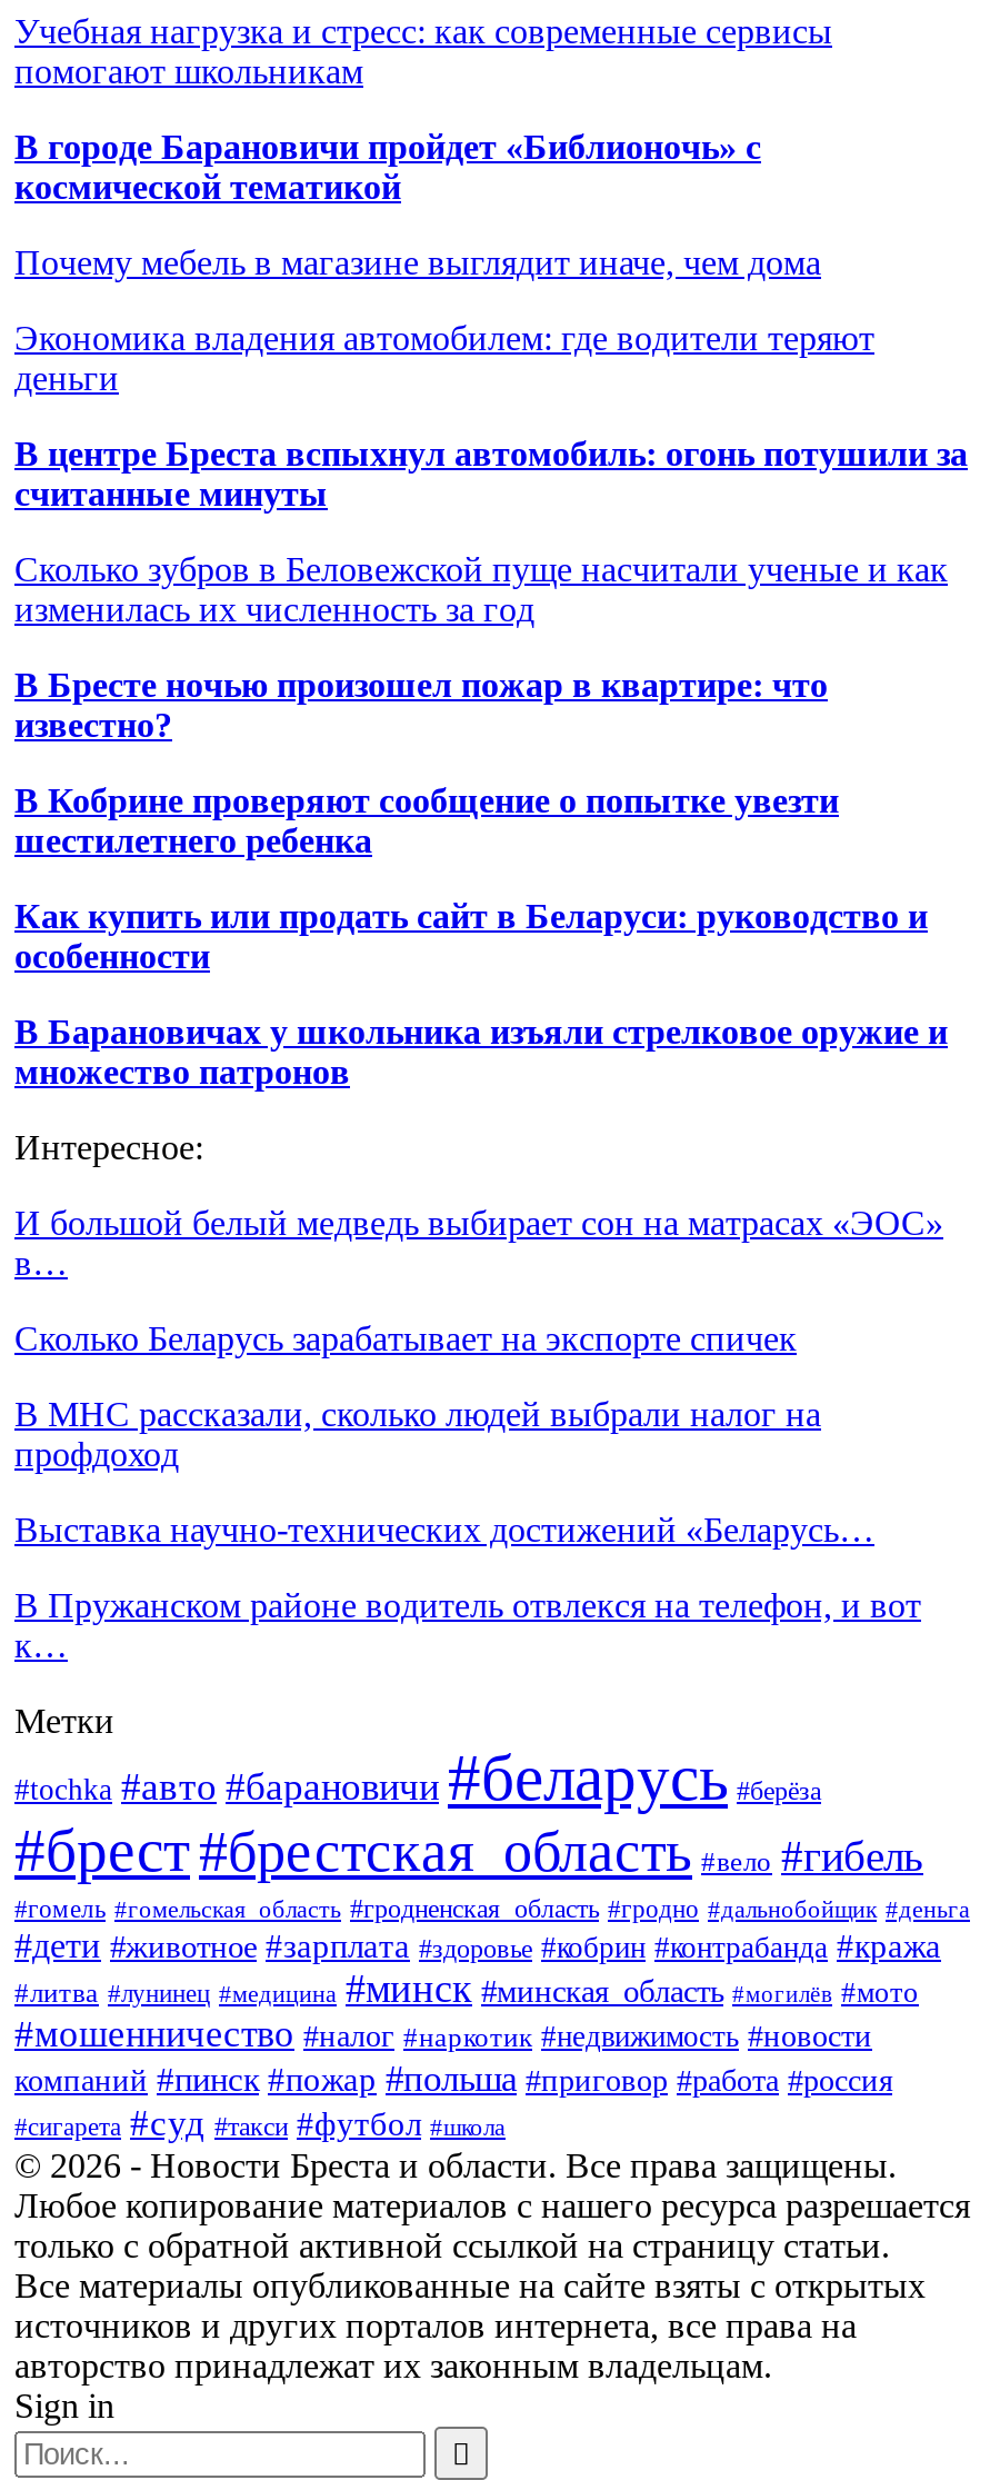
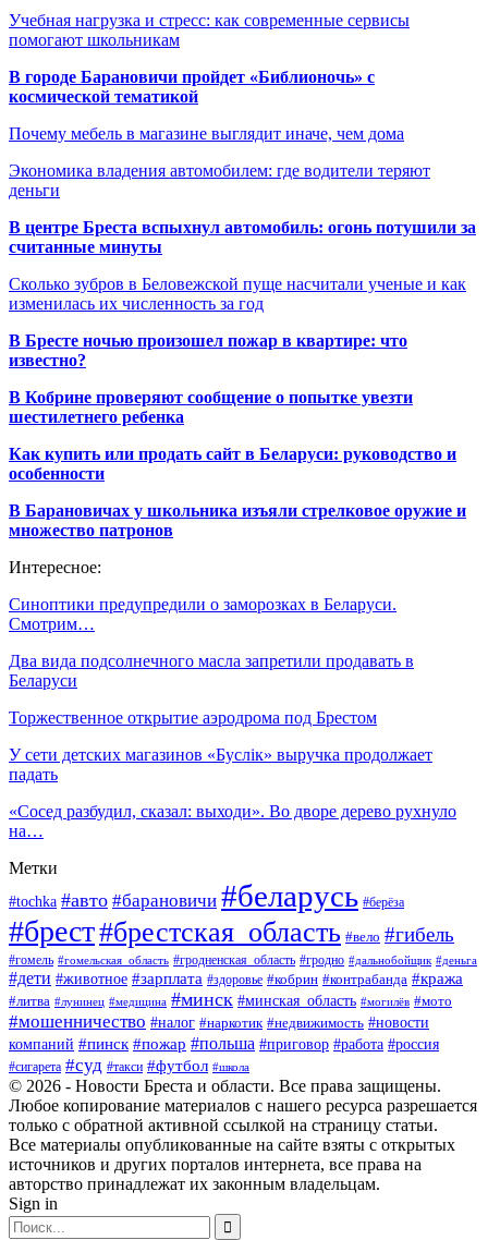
[14,1204,943,1282] И большой белый медведь выбирает сон на матрасах «ЭОС» | в… -> [9,595,396,633] Синоптики предупредили о заморозках в Беларуси. | Смотрим…
[14,1319,797,1357] Сколько Беларусь зарабатывает на экспорте спичек -> [9,652,414,690] Два вида подсолнечного масла запретили продавать в | Беларуси
[14,1395,821,1473] В МНС рассказали, сколько людей выбрали налог на | профдоход -> [9,708,377,727] Торжественное открытие аэродрома под Брестом
[14,1511,874,1548] Выставка научно-технических достижений «Беларусь… -> [9,745,432,783] У сети детских магазинов «Буслiк» выручка продолжает | падать
[14,1586,921,1664] В Пружанском районе водитель отвлекся на телефон, и вот | к… -> [9,802,456,840] «Сосед разбудил, сказал: выходи». Во дворе дерево рухнуло | на…

